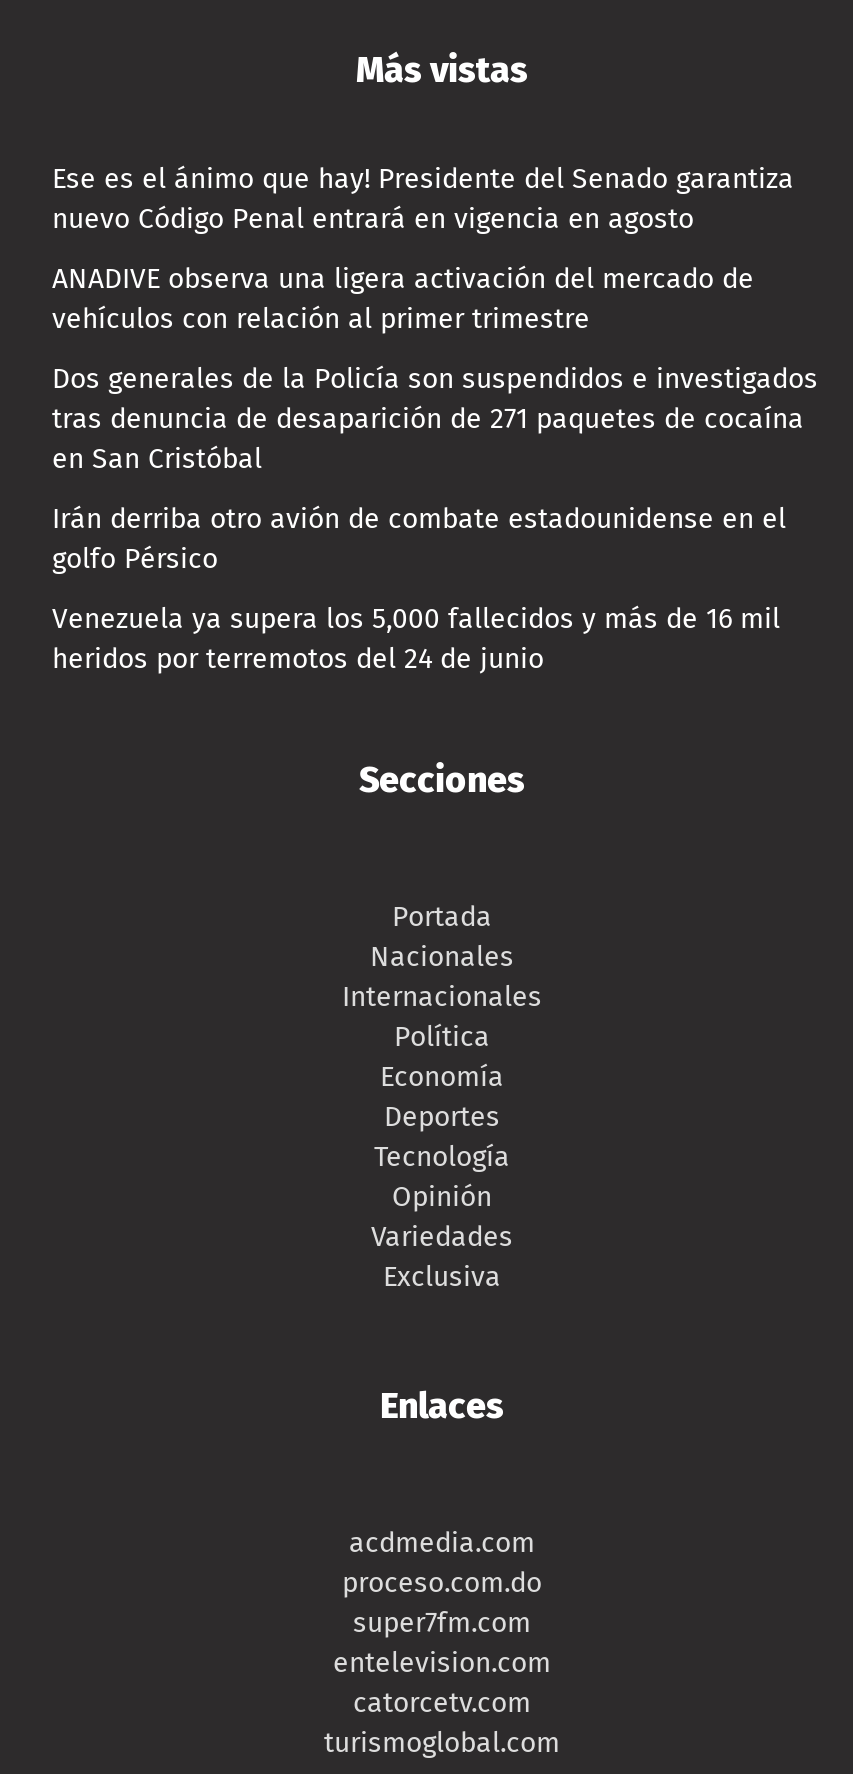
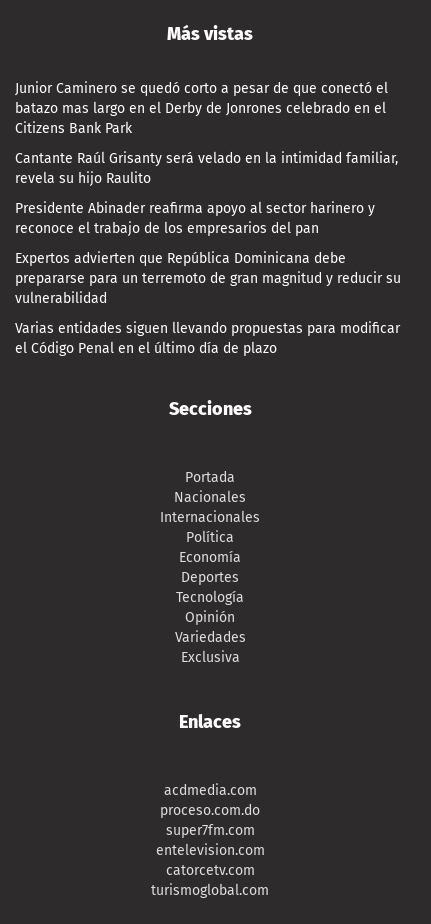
[52,163,794,237] Ese es el ánimo que hay! Presidente del Senado garantiza | nuevo Código Penal entrará en vigencia en agosto -> [15,80,388,137] Junior Caminero se quedó corto a pesar de que conectó el | batazo mas largo en el Derby de Jonrones celebrado en el | Citizens Bank Park
[52,263,754,337] ANADIVE observa una ligera activación del mercado de | vehículos con relación al primer trimestre -> [15,150,398,187] Cantante Raúl Grisanty será velado en la intimidad familiar, | revela su hijo Raulito
[52,363,818,477] Dos generales de la Policía son suspendidos e investigados | tras denuncia de desaparición de 271 paquetes de cocaína | en San Cristóbal -> [15,200,375,237] Presidente Abinader reafirma apoyo al sector harinero y | reconoce el trabajo de los empresarios del pan
[52,503,786,577] Irán derriba otro avión de combate estadounidense en el | golfo Pérsico -> [15,250,401,307] Expertos advierten que República Dominicana debe | prepararse para un terremoto de gran magnitud y reducir su | vulnerabilidad
[52,603,780,677] Venezuela ya supera los 5,000 fallecidos y más de 16 mil | heridos por terremotos del 24 de junio -> [15,320,400,357] Varias entidades siguen llevando propuestas para modificar | el Código Penal en el último día de plazo

